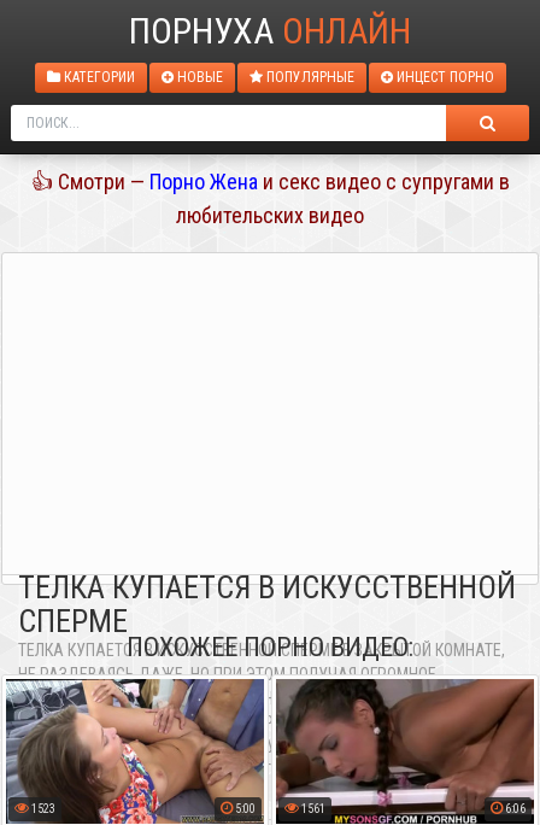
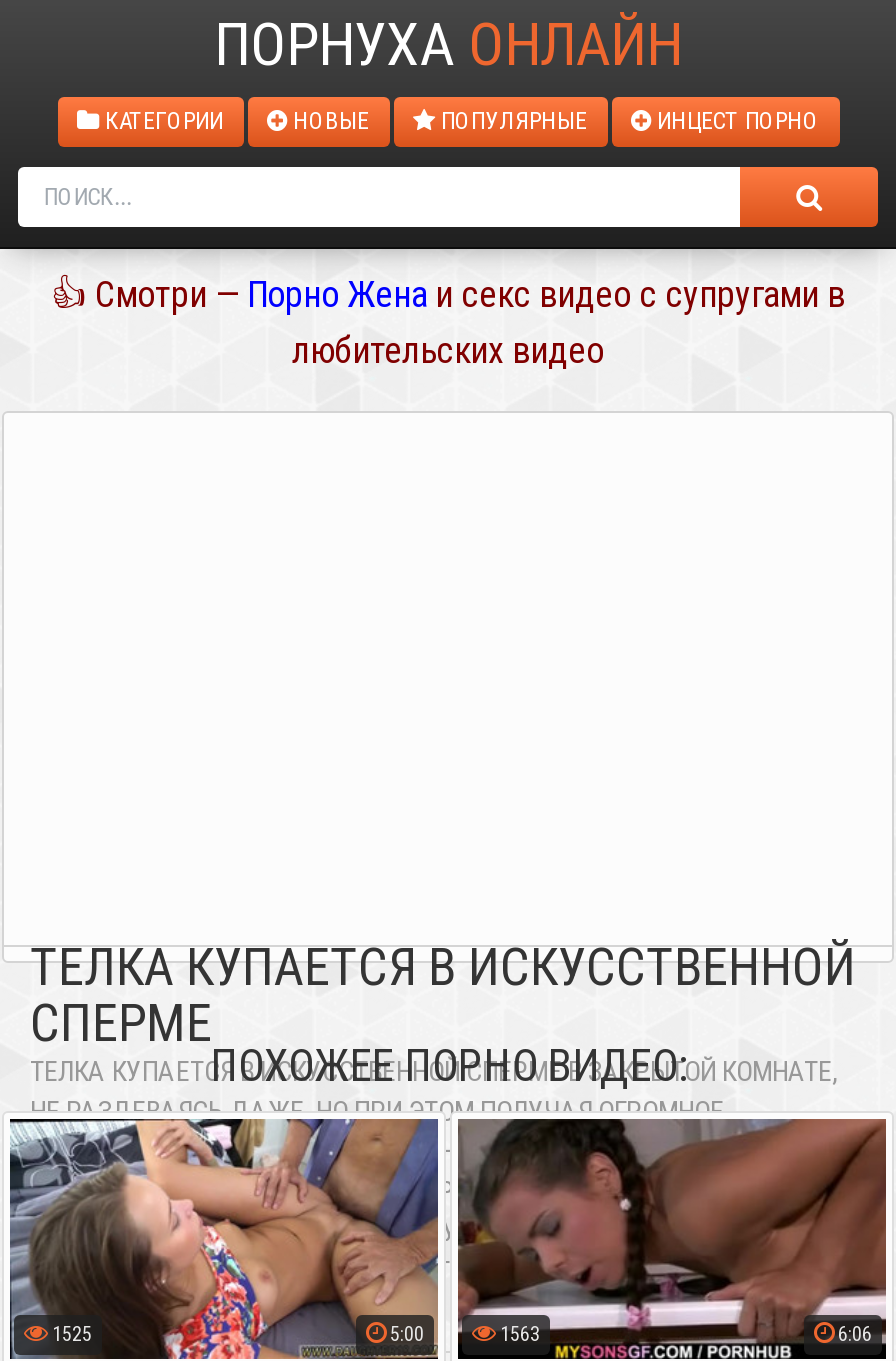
[29,802,55,815] 1523 -> [48,1323,92,1345] 1525
[299,802,325,815] 1561 -> [496,1323,540,1345] 1563

